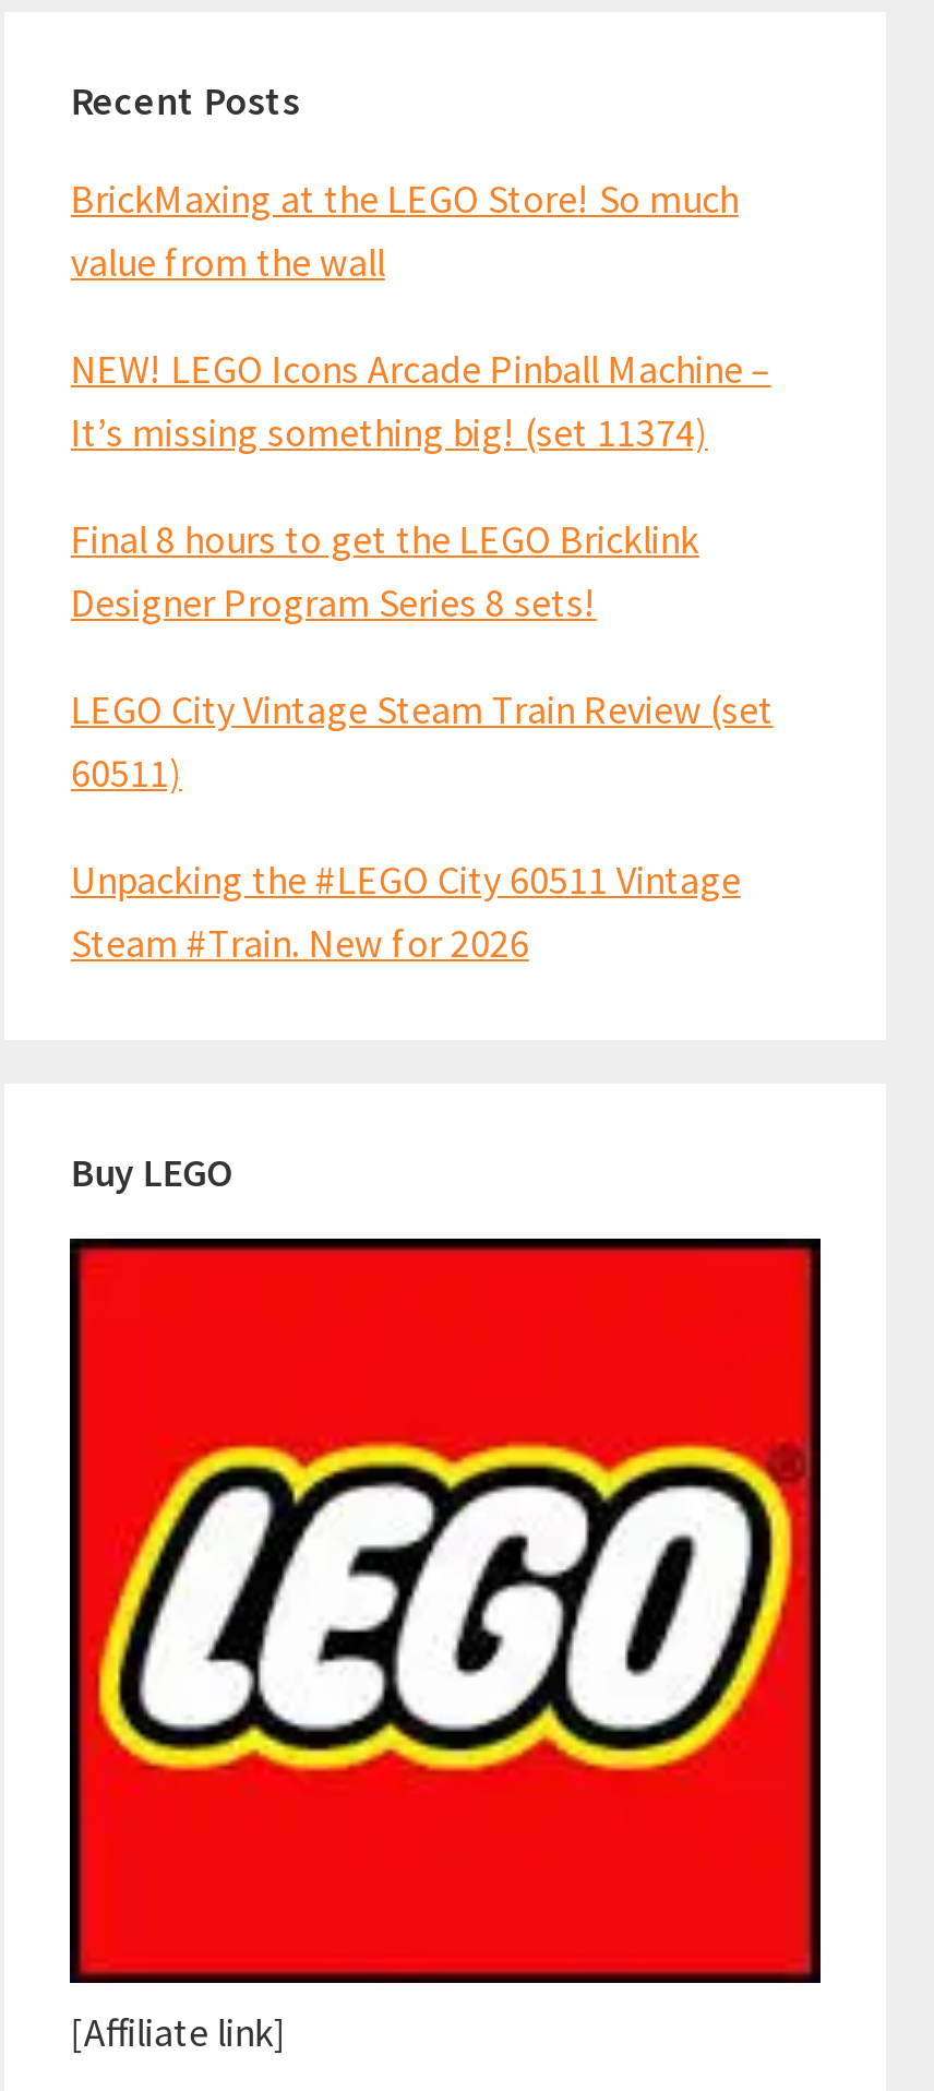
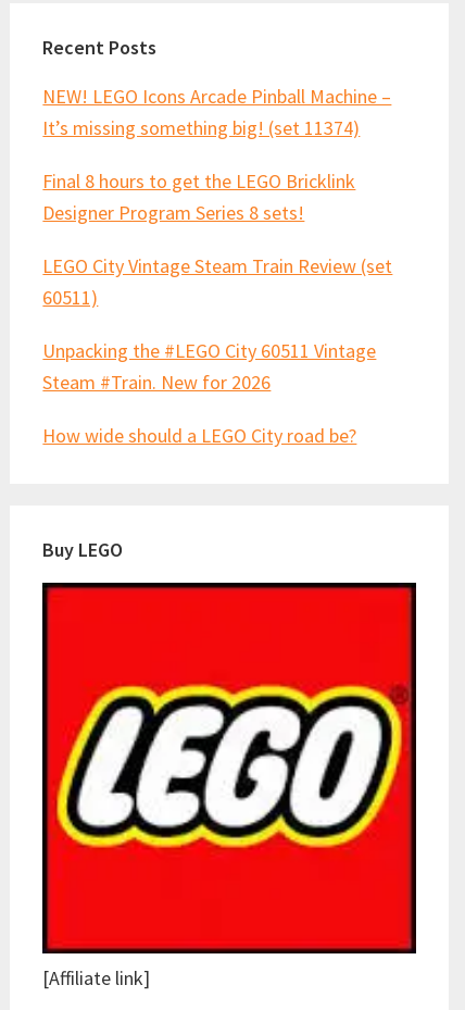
[71,172,738,286] BrickMaxing at the LEGO Store! So much | value from the wall -> none
moved [71,343,773,967] -> [43,83,393,394]: NEW! LEGO Icons Arcade Pinball Machine – | It’s missing something big! (set 11374) | Final 8 hours to get the LEGO Bricklink | Designer Program Series 8 sets! | LEGO City Vintage Steam Train Review (set | 60511) | Unpacking the #LEGO City 60511 Vintage | Steam #Train. New for 2026
none -> [43,422,357,447] How wide should a LEGO City road be?

